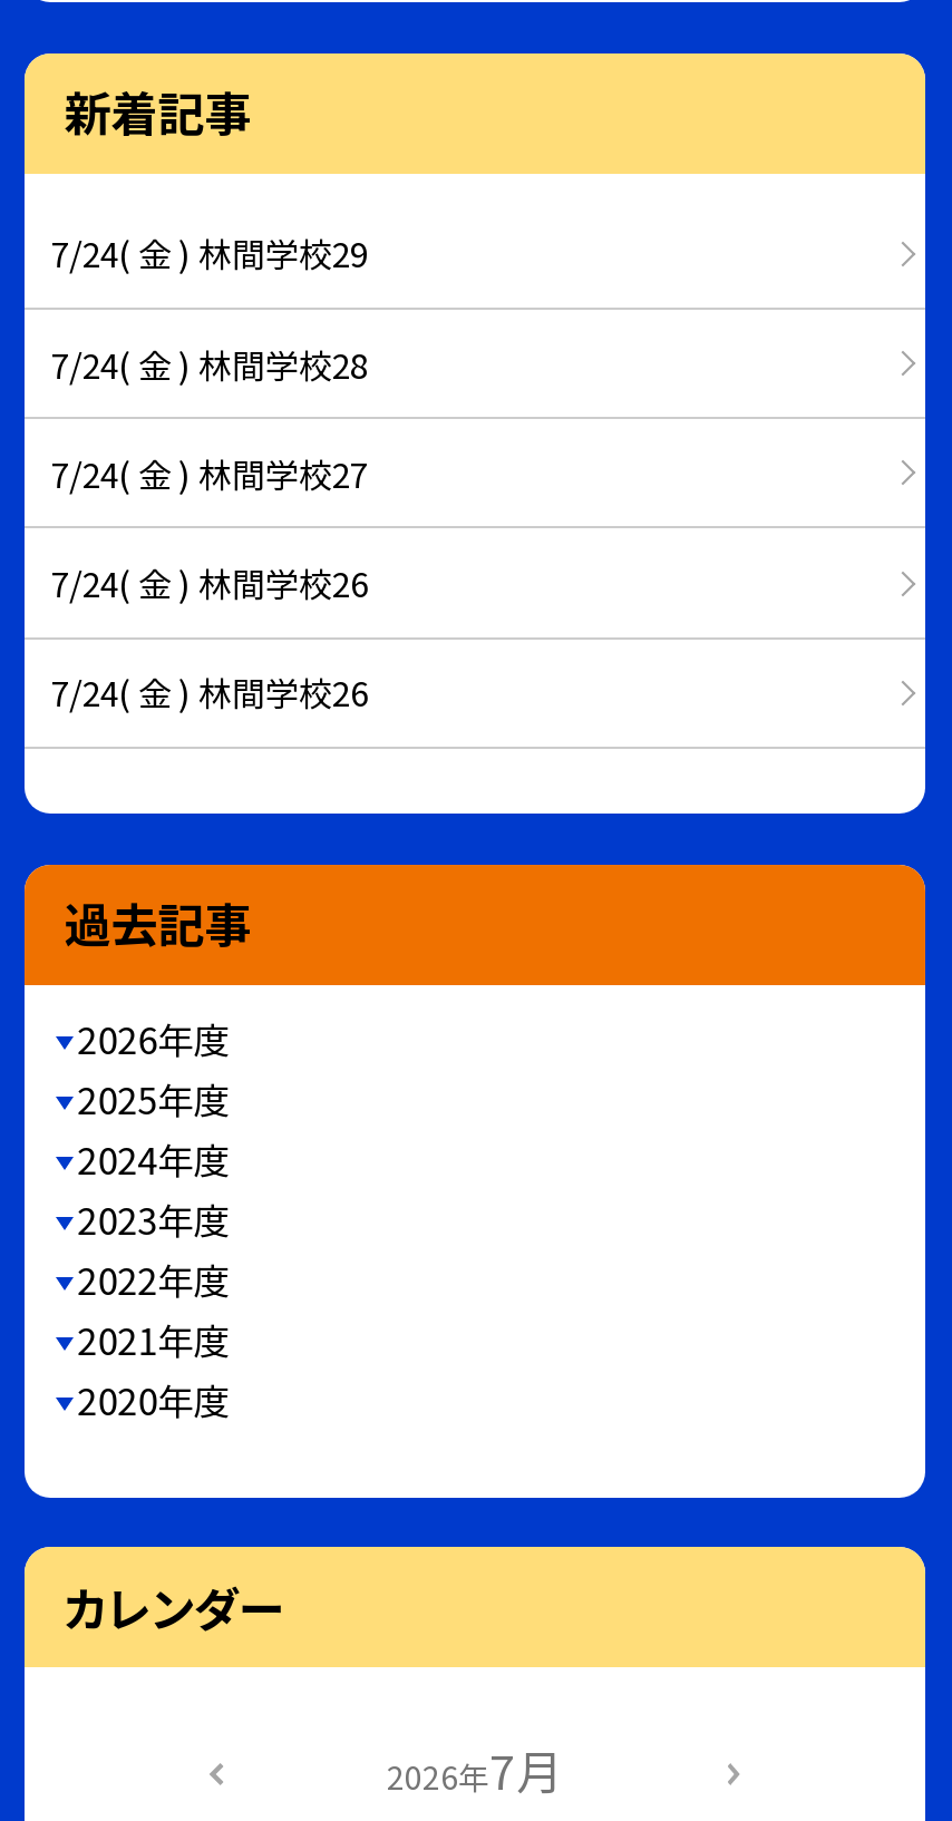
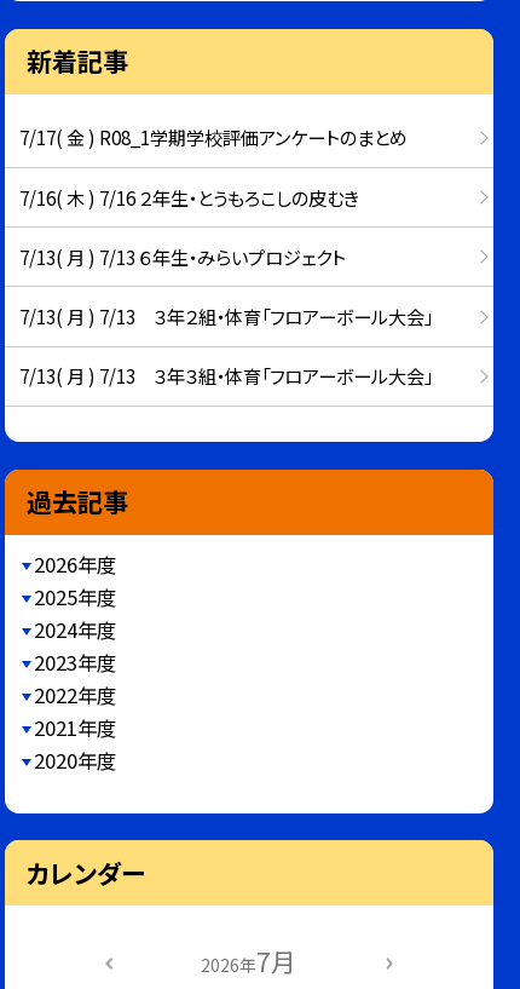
[51,228,368,277] 7/24( 金 ) 林間学校29 -> [19,124,408,150] 7/17( 金 ) R08_1学期学校評価アンケートのまとめ
[51,338,368,387] 7/24( 金 ) 林間学校28 -> [19,184,359,210] 7/16( 木 ) 7/16 ２年生・とうもろこしの皮むき
[51,448,368,497] 7/24( 金 ) 林間学校27 -> [19,243,346,270] 7/13( 月 ) 7/13 ６年生・みらいプロジェクト
[51,557,368,606] 7/24( 金 ) 林間学校26 -> [19,303,433,329] 7/13( 月 ) 7/13 ３年２組・体育「フロアーボール大会」
[51,667,368,716] 7/24( 金 ) 林間学校26 -> [19,362,433,389] 7/13( 月 ) 7/13 ３年３組・体育「フロアーボール大会」

